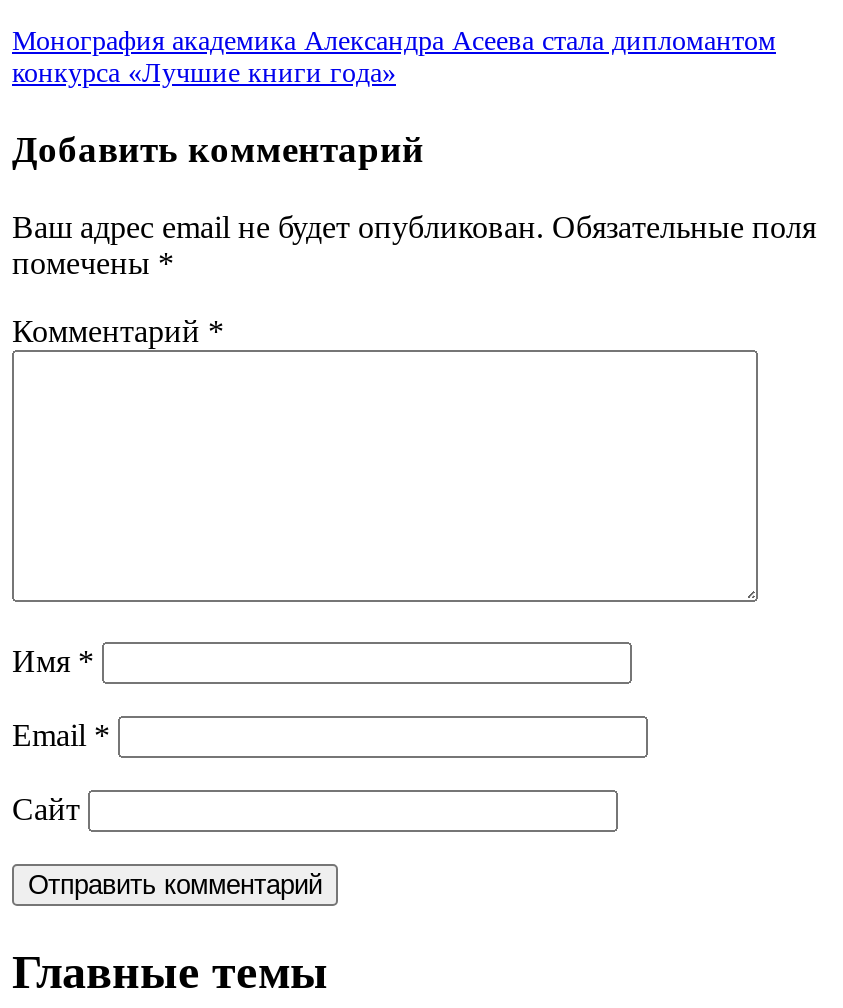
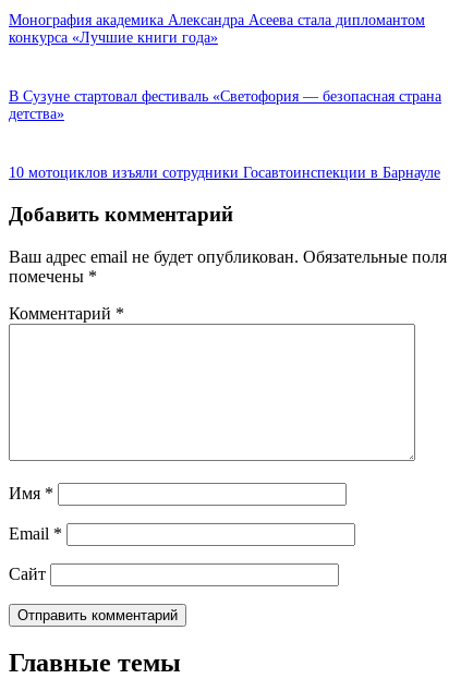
none -> [9,89,441,122] В Сузуне стартовал фестиваль «Светофория — безопасная страна | детства»
none -> [9,165,440,181] 10 мотоциклов изъяли сотрудники Госавтоинспекции в Барнауле

